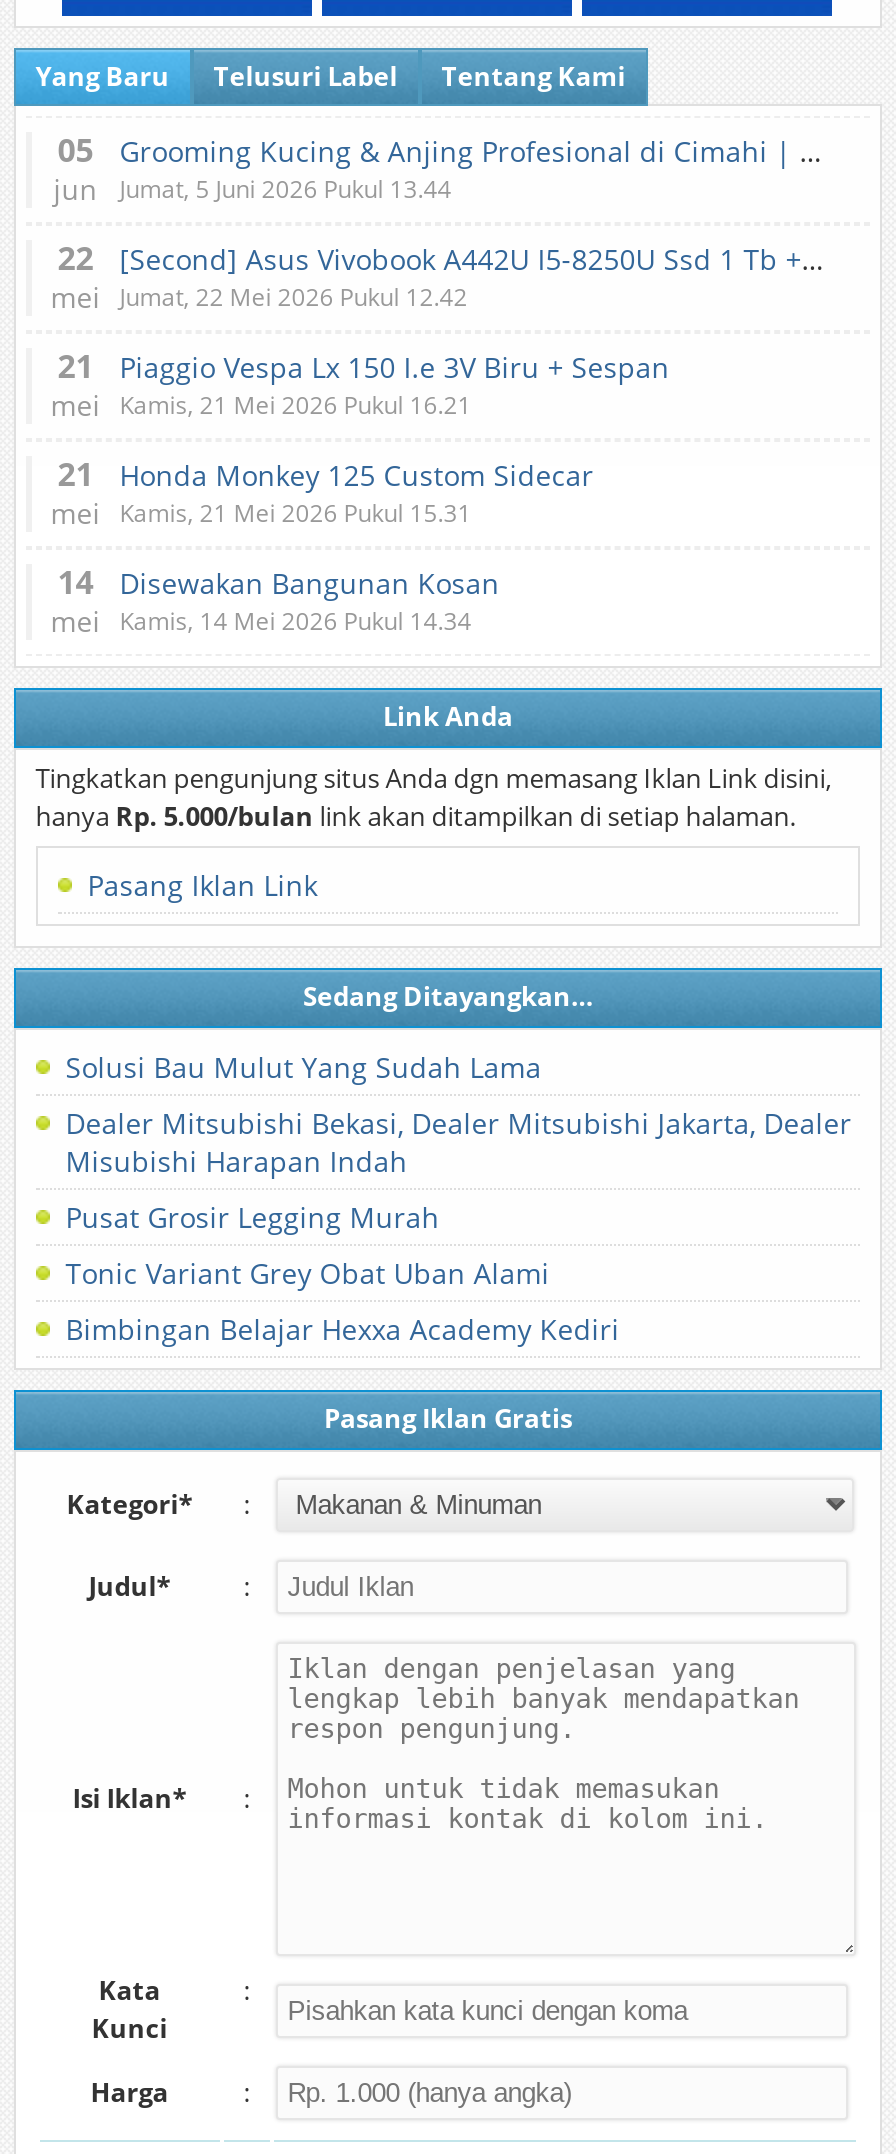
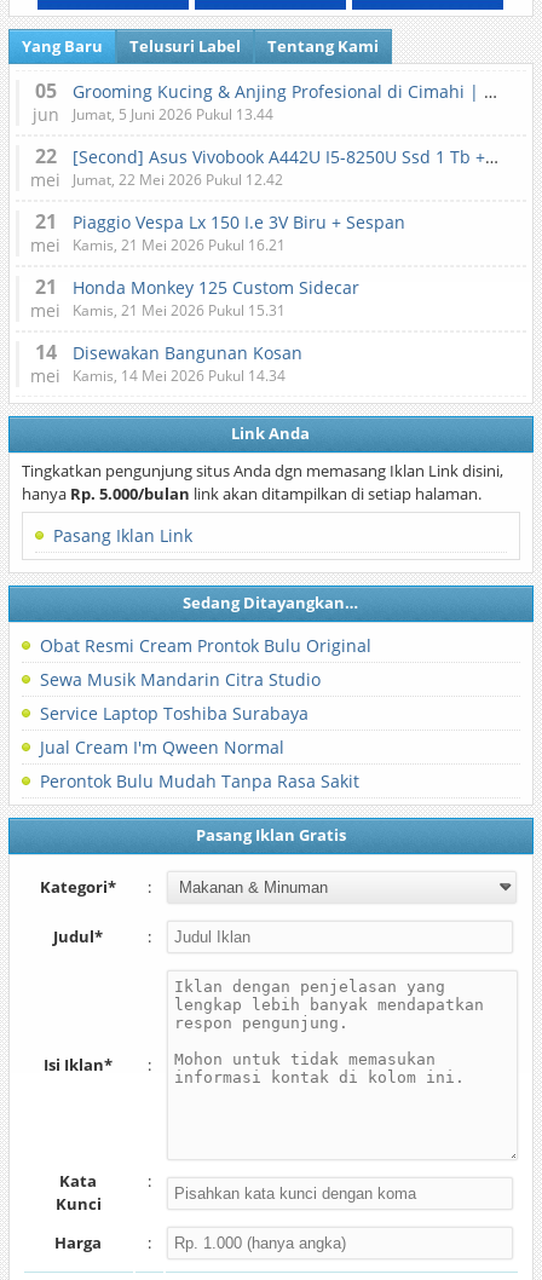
[65,1048,541,1086] Solusi Bau Mulut Yang Sudah Lama -> [40,634,371,657] Obat Resmi Cream Prontok Bulu Original
[65,1104,851,1180] Dealer Mitsubishi Bekasi, Dealer Mitsubishi Jakarta, Dealer | Misubishi Harapan Indah -> [40,668,320,691] Sewa Musik Mandarin Citra Studio
[65,1198,439,1236] Pusat Grosir Legging Murah -> [40,702,308,725] Service Laptop Toshiba Surabaya
[65,1254,549,1292] Tonic Variant Grey Obat Uban Alami -> [40,736,284,759] Jual Cream I'm Qween Normal
[65,1310,619,1348] Bimbingan Belajar Hexxa Academy Kediri -> [40,770,359,793] Perontok Bulu Mudah Tanpa Rasa Sakit

